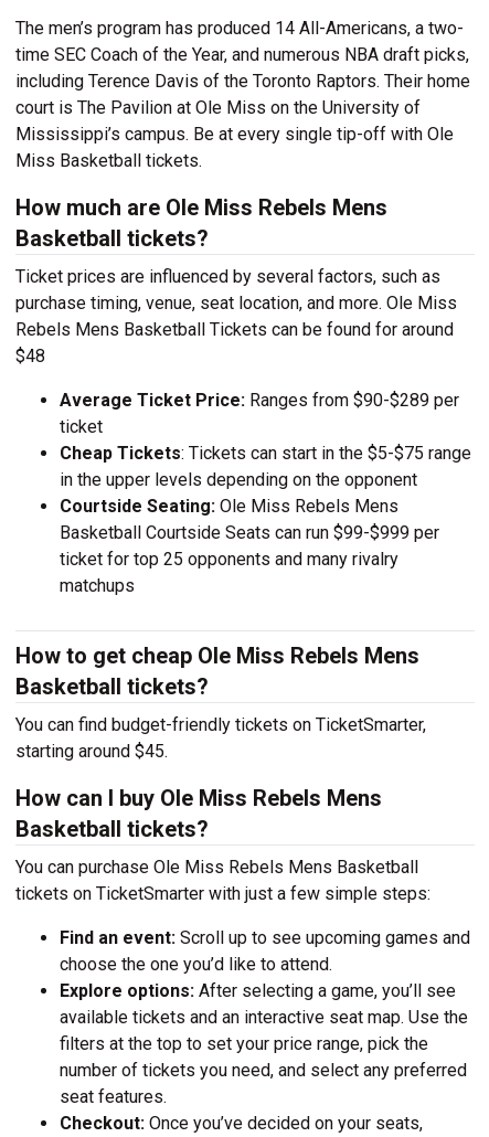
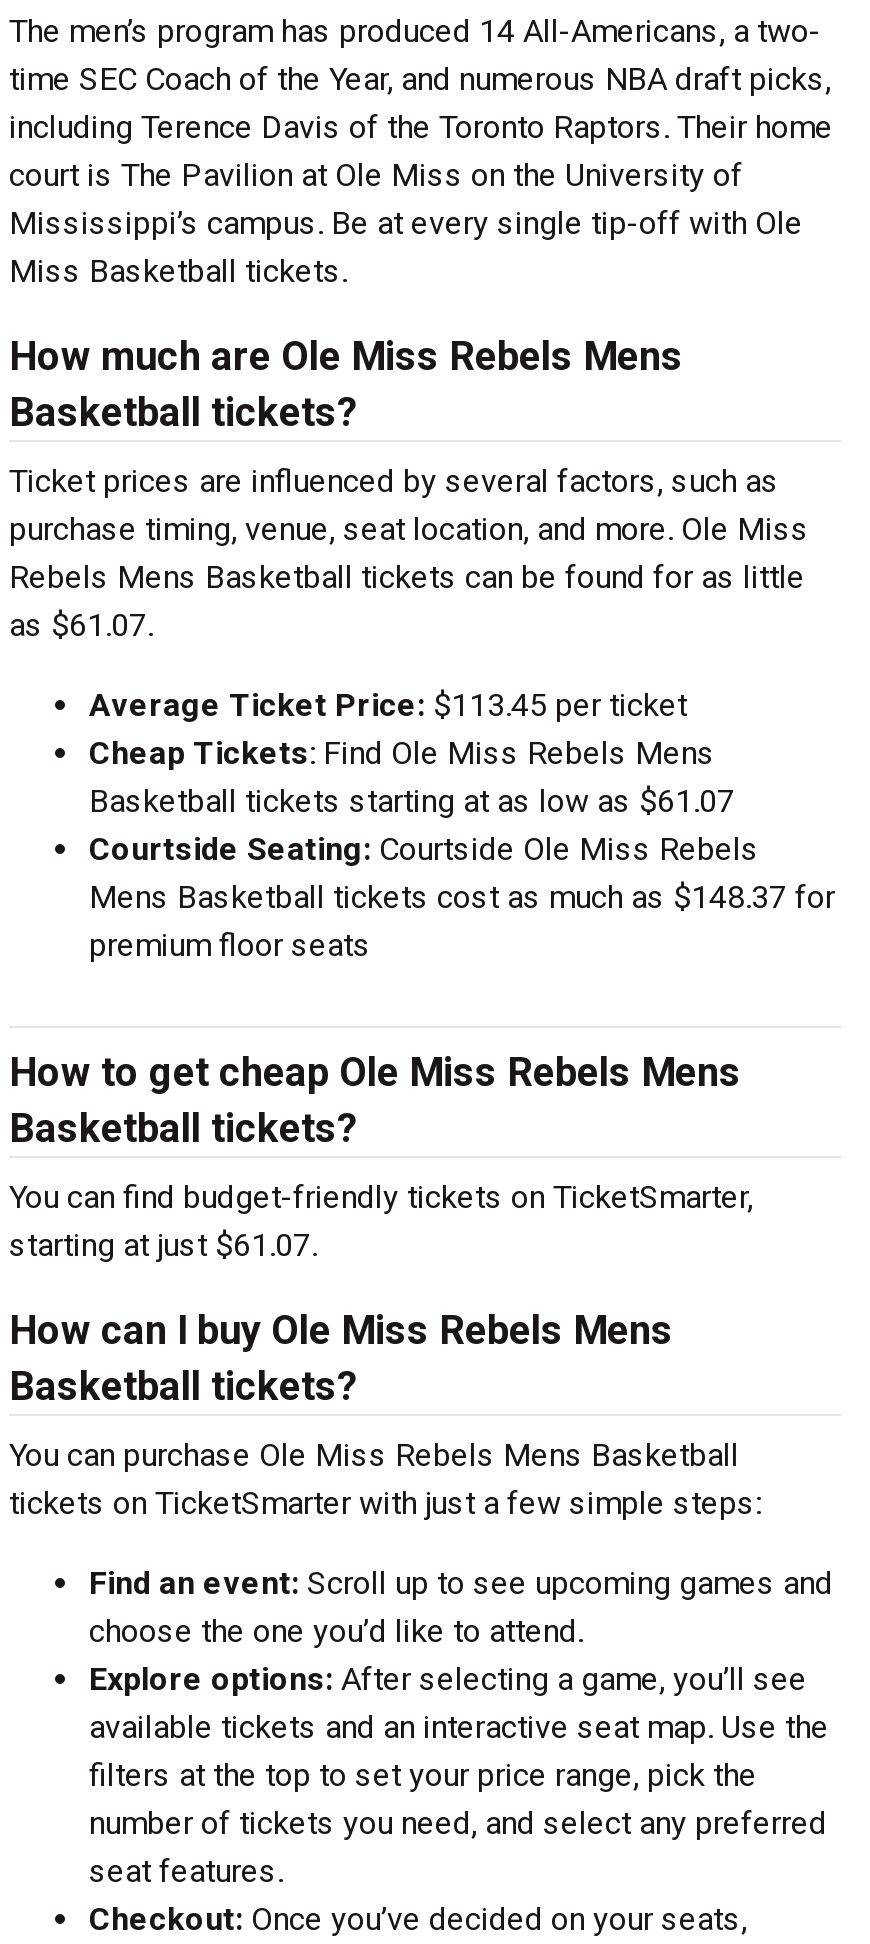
[15,319,454,366] Rebels Mens Basketball Tickets can be found for around | $48 -> [9,558,805,644] Rebels Mens Basketball tickets can be found for as little | as $61.07.
[60,390,471,596] Average Ticket Price: Ranges from $90-$289 per | ticket | Cheap Tickets: Tickets can start in the $5-$75 range | in the upper levels depending on the opponent | Courtside Seating: Ole Miss Rebels Mens | Basketball Courtside Seats can run $99-$999 per | ticket for top 25 opponents and many rivalry | matchups -> [89,686,835,964] Average Ticket Price: $113.45 per ticket | Cheap Tickets: Find Ole Miss Rebels Mens | Basketball tickets starting at as low as $61.07 | Courtside Seating: Courtside Ole Miss Rebels | Mens Basketball tickets cost as much as $148.37 for | premium floor seats
[15,741,168,762] starting around $45. -> [9,1226,317,1264] starting at just $61.07.

